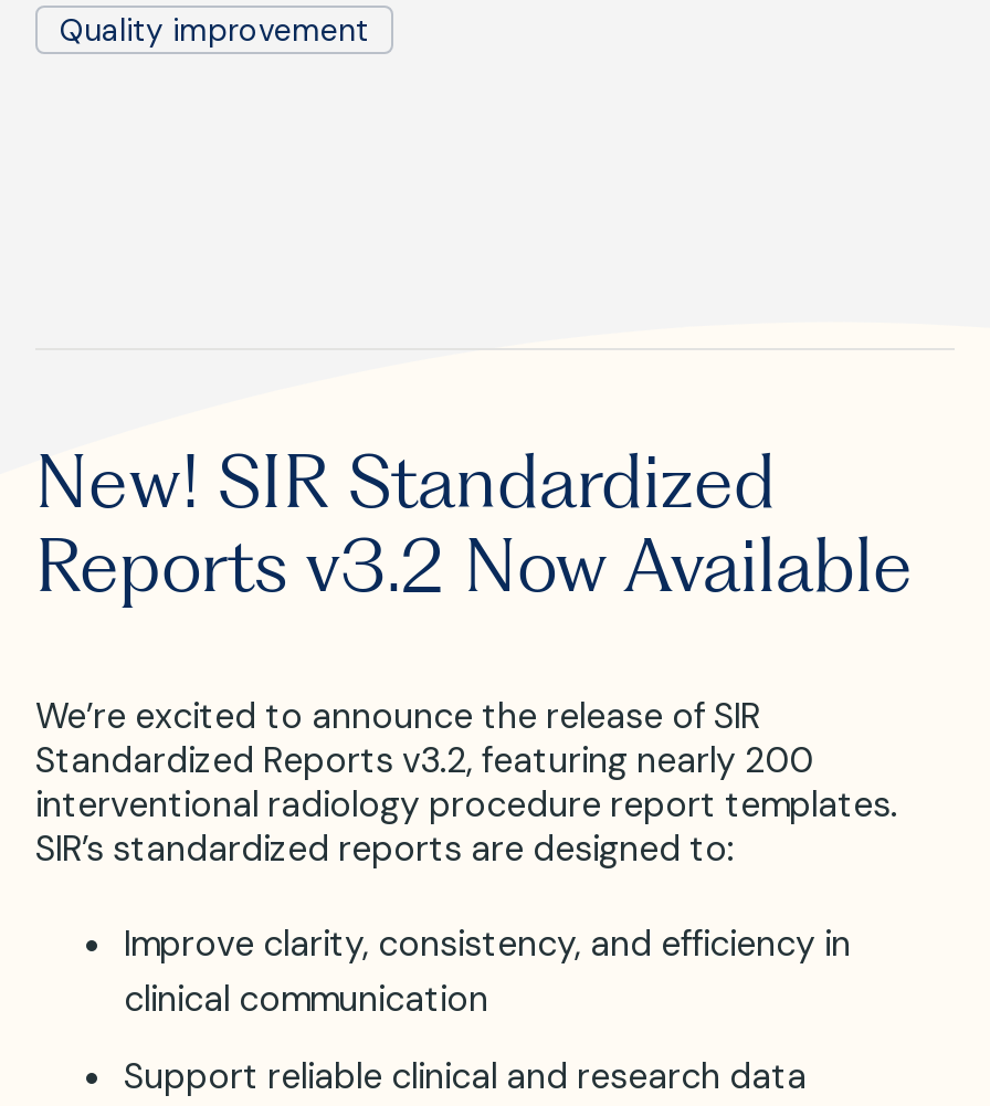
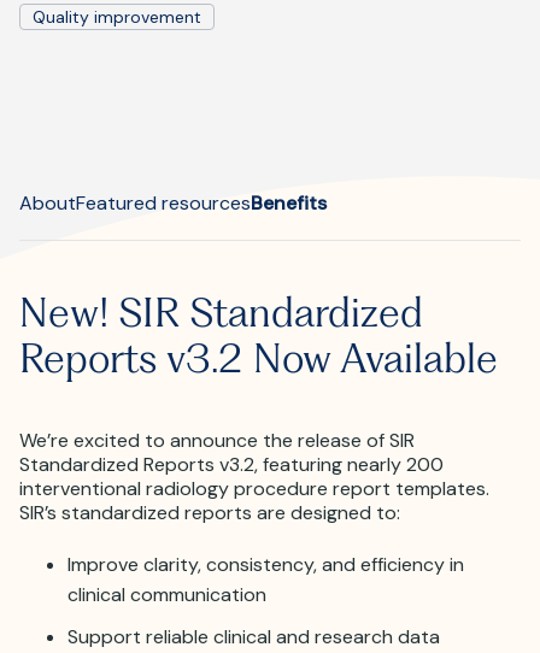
none -> [19,190,327,216] AboutFeatured resourcesBenefits

